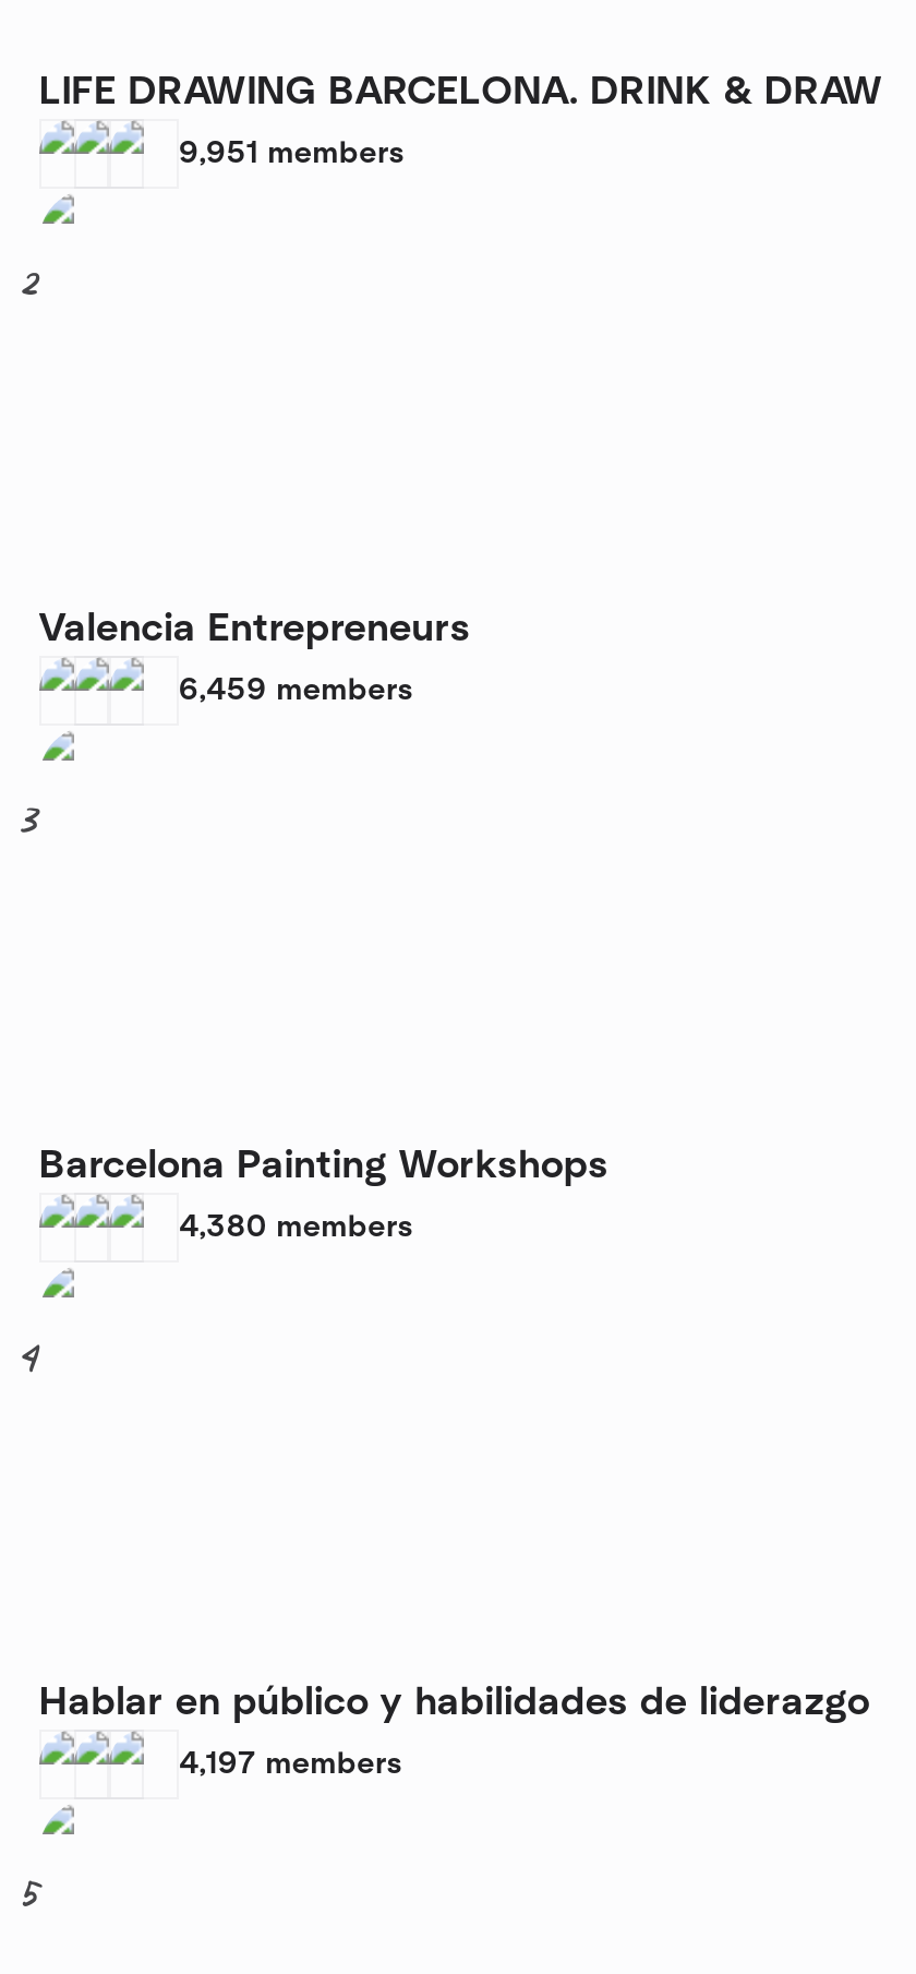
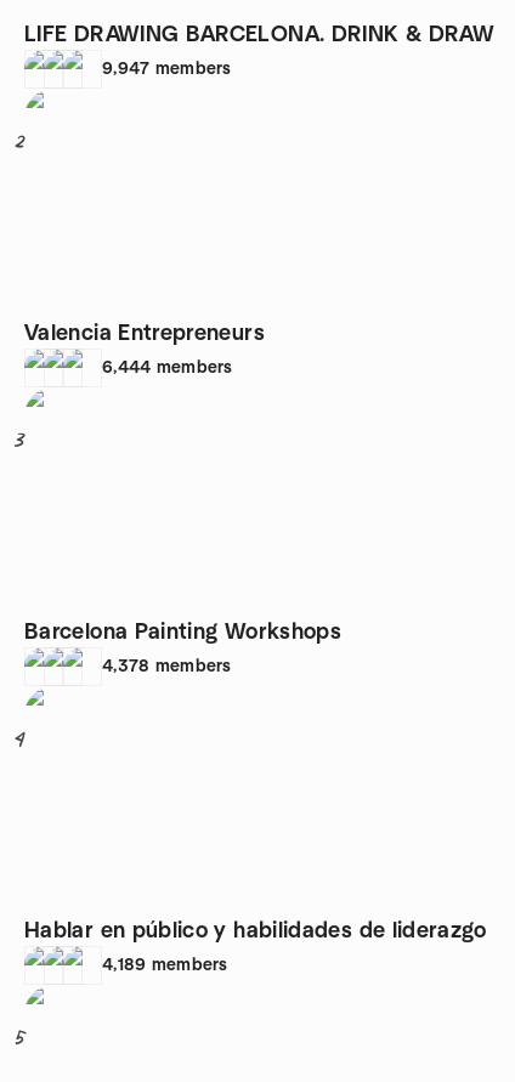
[179,139,405,169] 9,951 members -> [102,61,232,78] 9,947 members
[179,675,414,706] 6,459 members -> [102,359,233,376] 6,444 members
[179,1212,414,1243] 4,380 members -> [102,658,232,675] 4,378 members
[179,1749,403,1780] 4,197 members -> [102,957,228,974] 4,189 members

